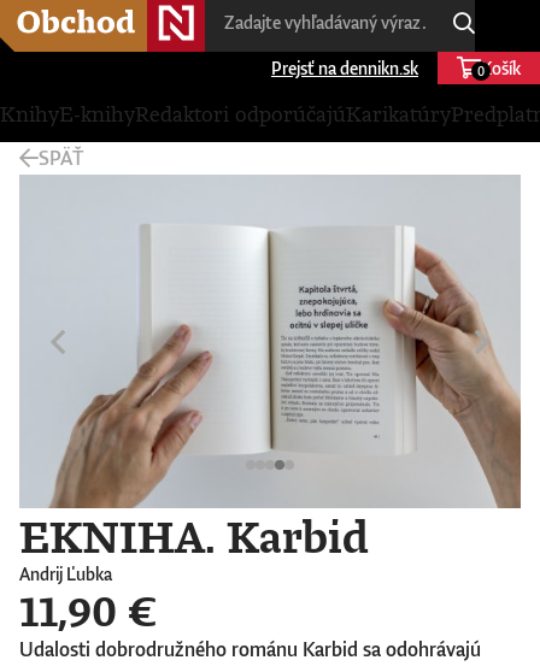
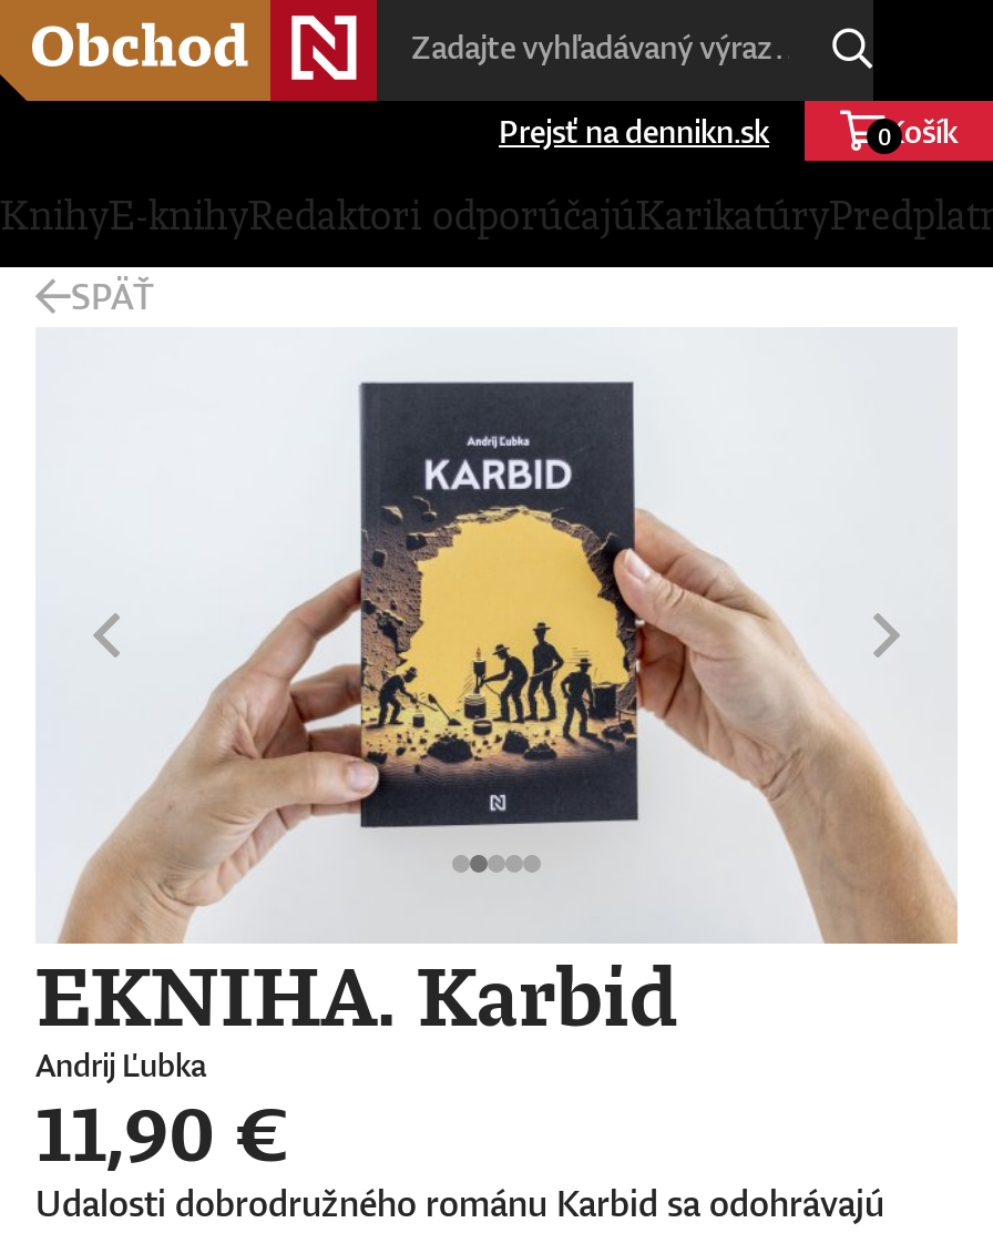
[20,176,522,508] [image] -> [40,332,958,944] [image]

